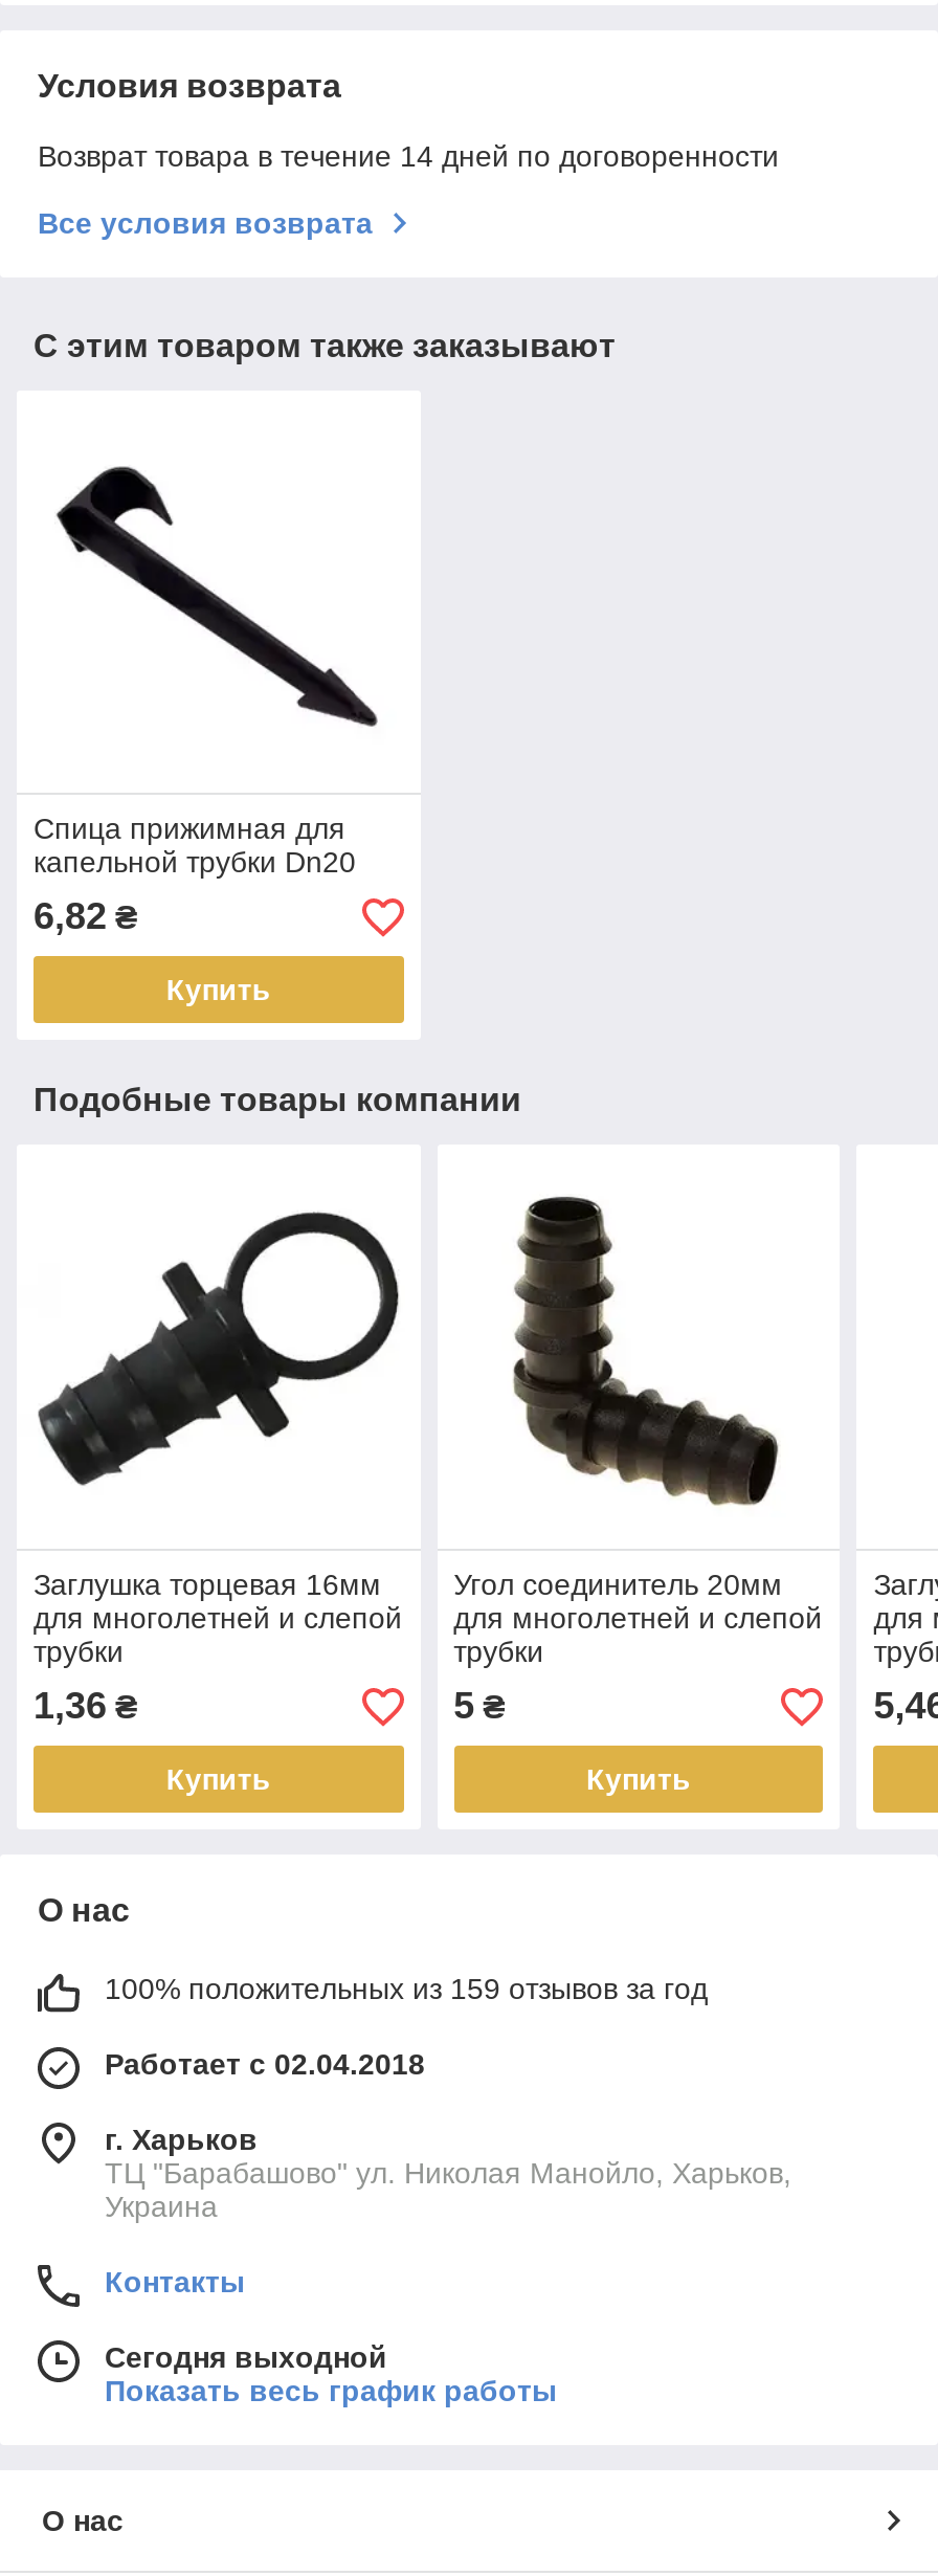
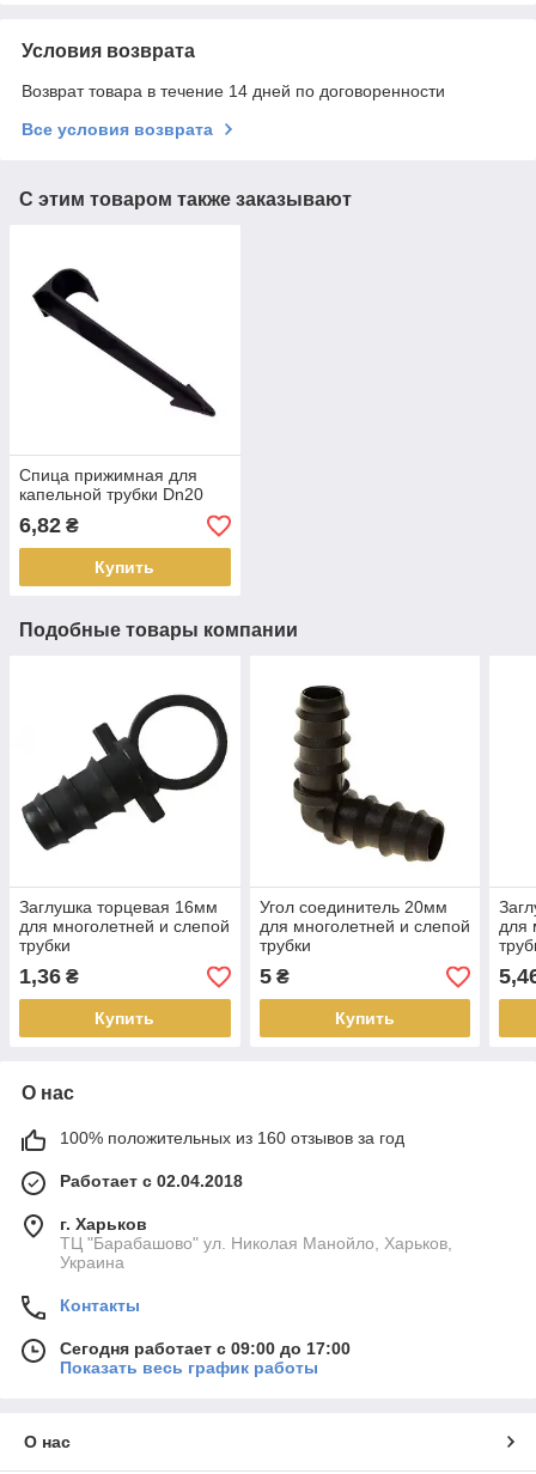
[105,1972,708,2005] 100% положительных из 159 отзывов за год -> [60,1128,404,1147] 100% положительных из 160 отзывов за год
[105,2340,387,2374] Сегодня выходной -> [60,1339,351,1358] Сегодня работает с 09:00 до 17:00

